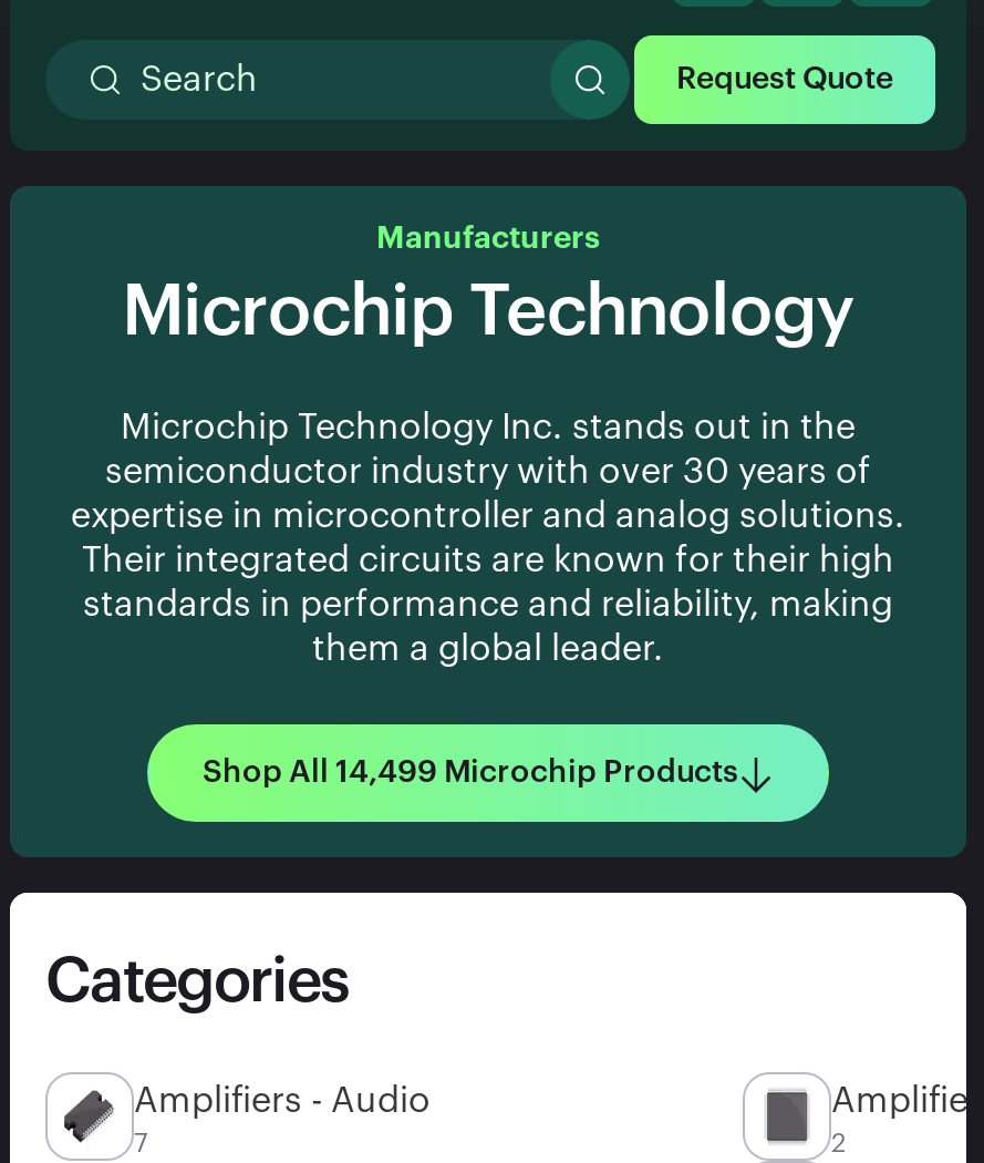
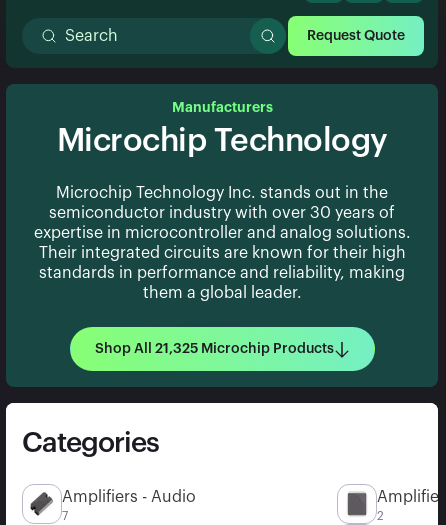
[203,758,738,789] Shop All 14,499 Microchip Products -> [94,342,333,356] Shop All 21,325 Microchip Products

